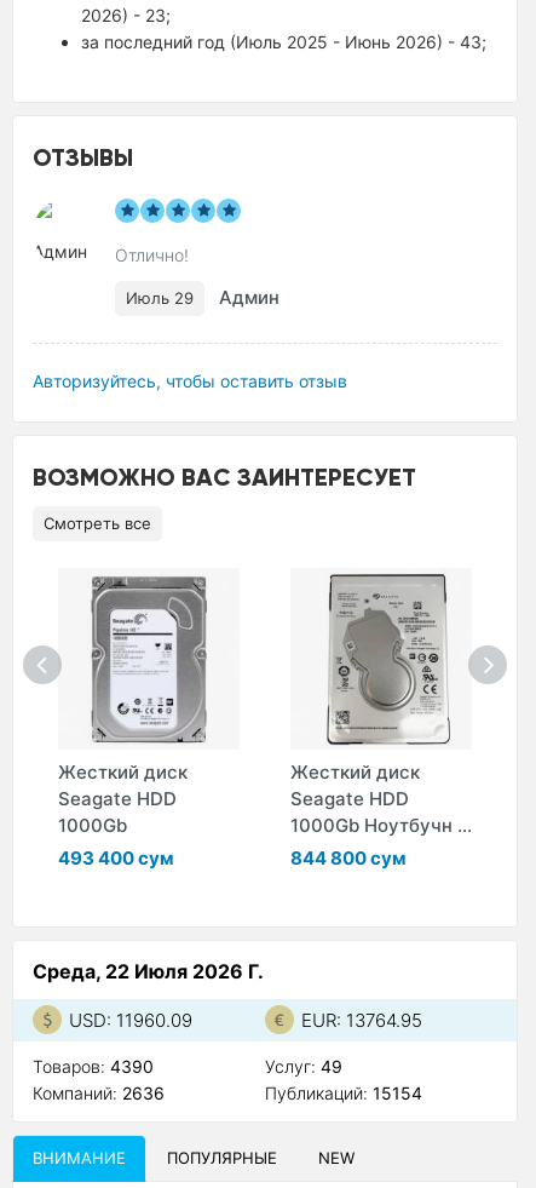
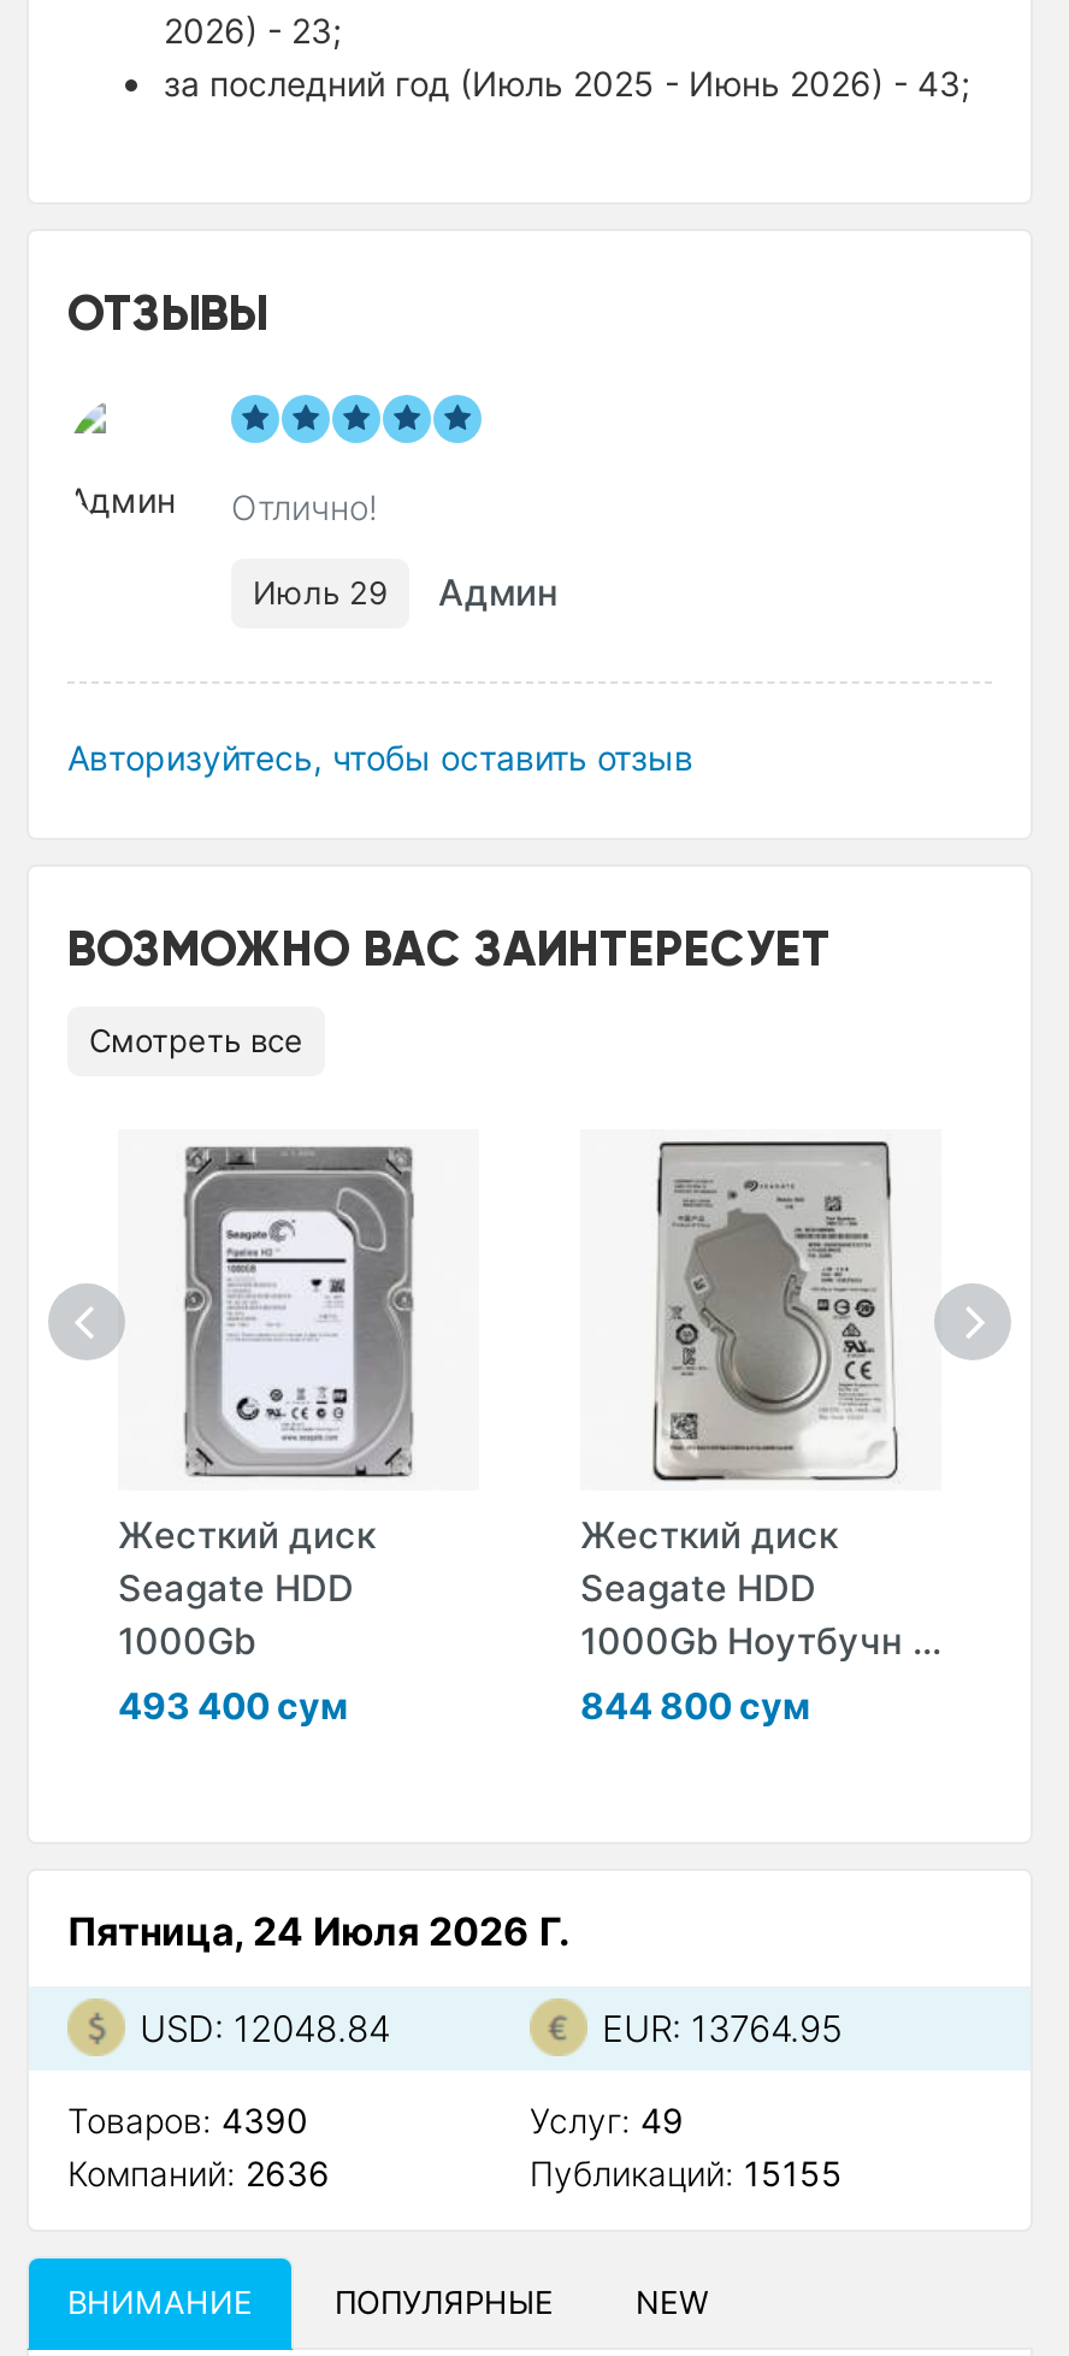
[33,959,264,983] Среда, 22 Июля 2026 Г. -> [67,1906,571,1955] Пятница, 24 Июля 2026 Г.
[69,1009,192,1032] USD: 11960.09 -> [140,2005,390,2051] USD: 12048.84
[265,1082,422,1103] Публикаций: 15154 -> [530,2152,843,2193] Публикаций: 15155

